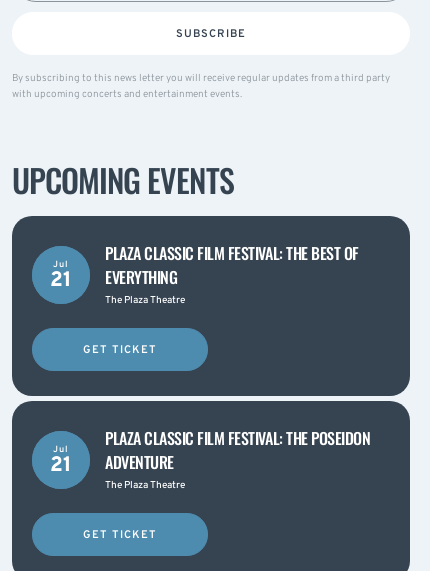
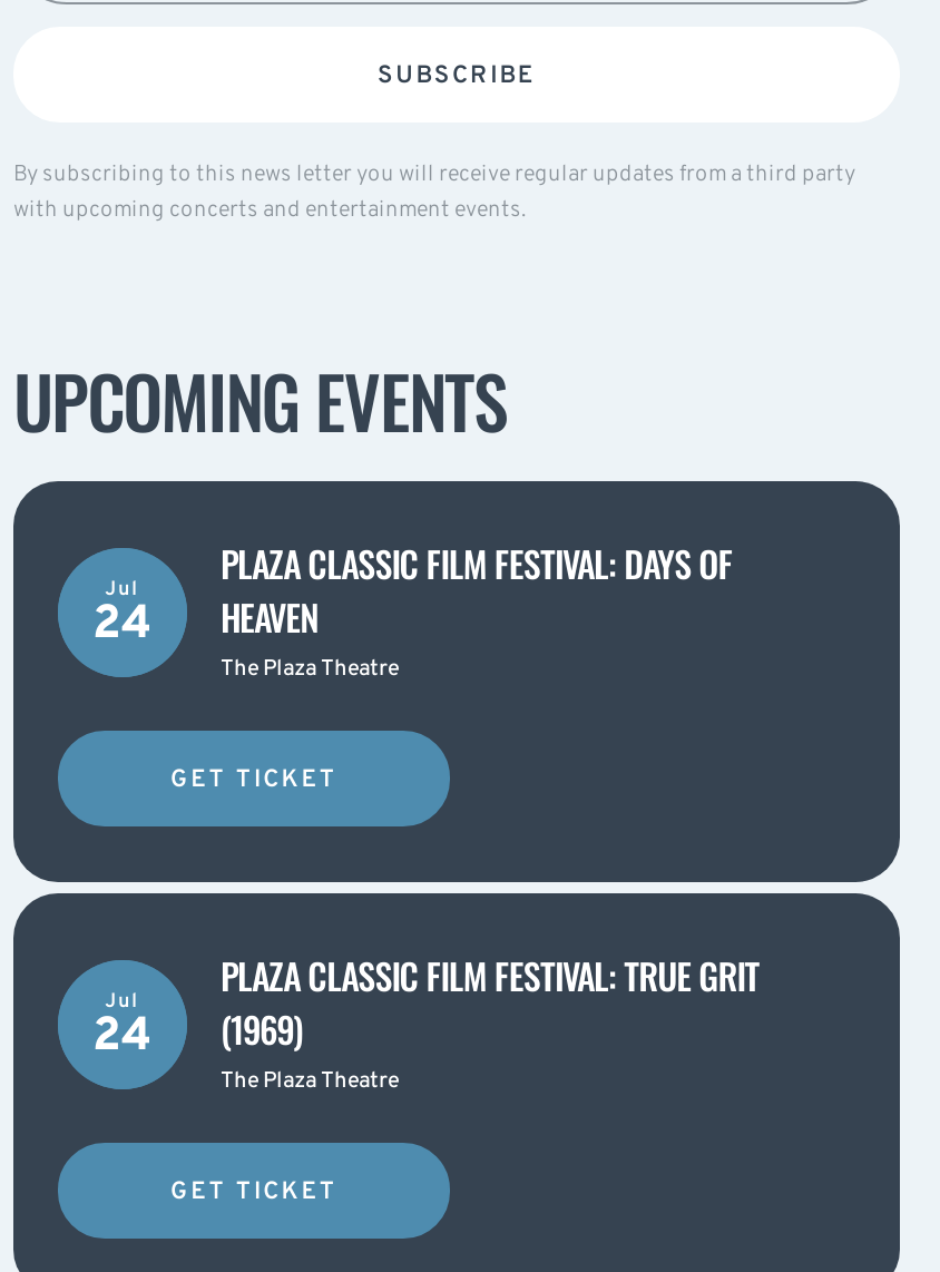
[105,241,359,289] PLAZA CLASSIC FILM FESTIVAL: THE BEST OF | EVERYTHING -> [221,537,732,644] PLAZA CLASSIC FILM FESTIVAL: DAYS OF | HEAVEN
[50,266,72,293] 21 -> [92,594,153,654] 24
[105,426,370,474] PLAZA CLASSIC FILM FESTIVAL: THE POSEIDON | ADVENTURE -> [221,949,759,1056] PLAZA CLASSIC FILM FESTIVAL: TRUE GRIT | (1969)
[50,451,72,478] 21 -> [92,1006,153,1066] 24

